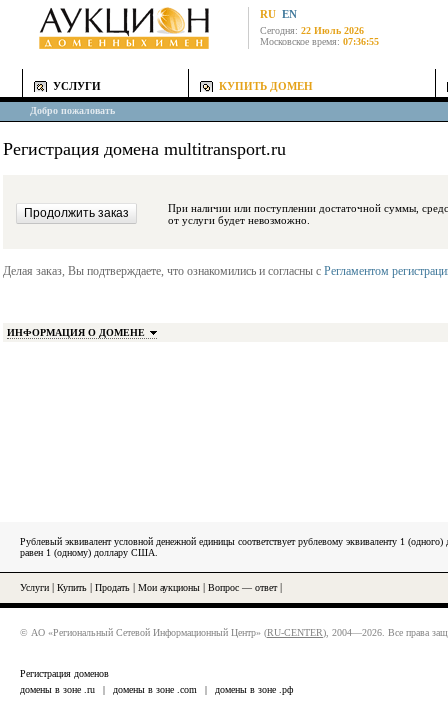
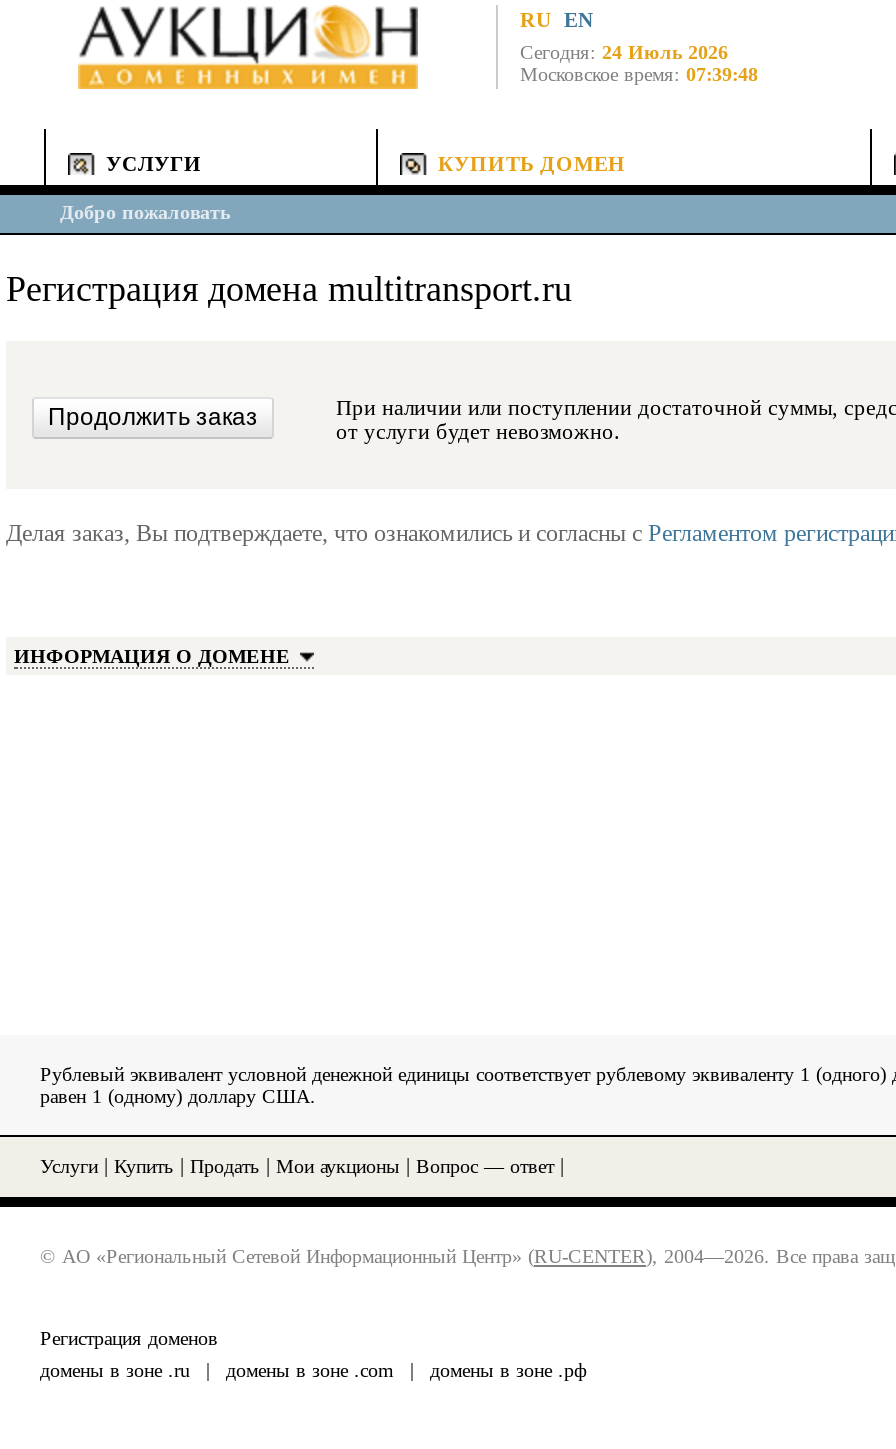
[260,25,364,36] Сегодня: 22 Июль 2026 -> [520,41,728,63] Сегодня: 24 Июль 2026
[260,36,379,47] Московское время: 07:36:55 -> [520,63,758,85] Московское время: 07:39:48

